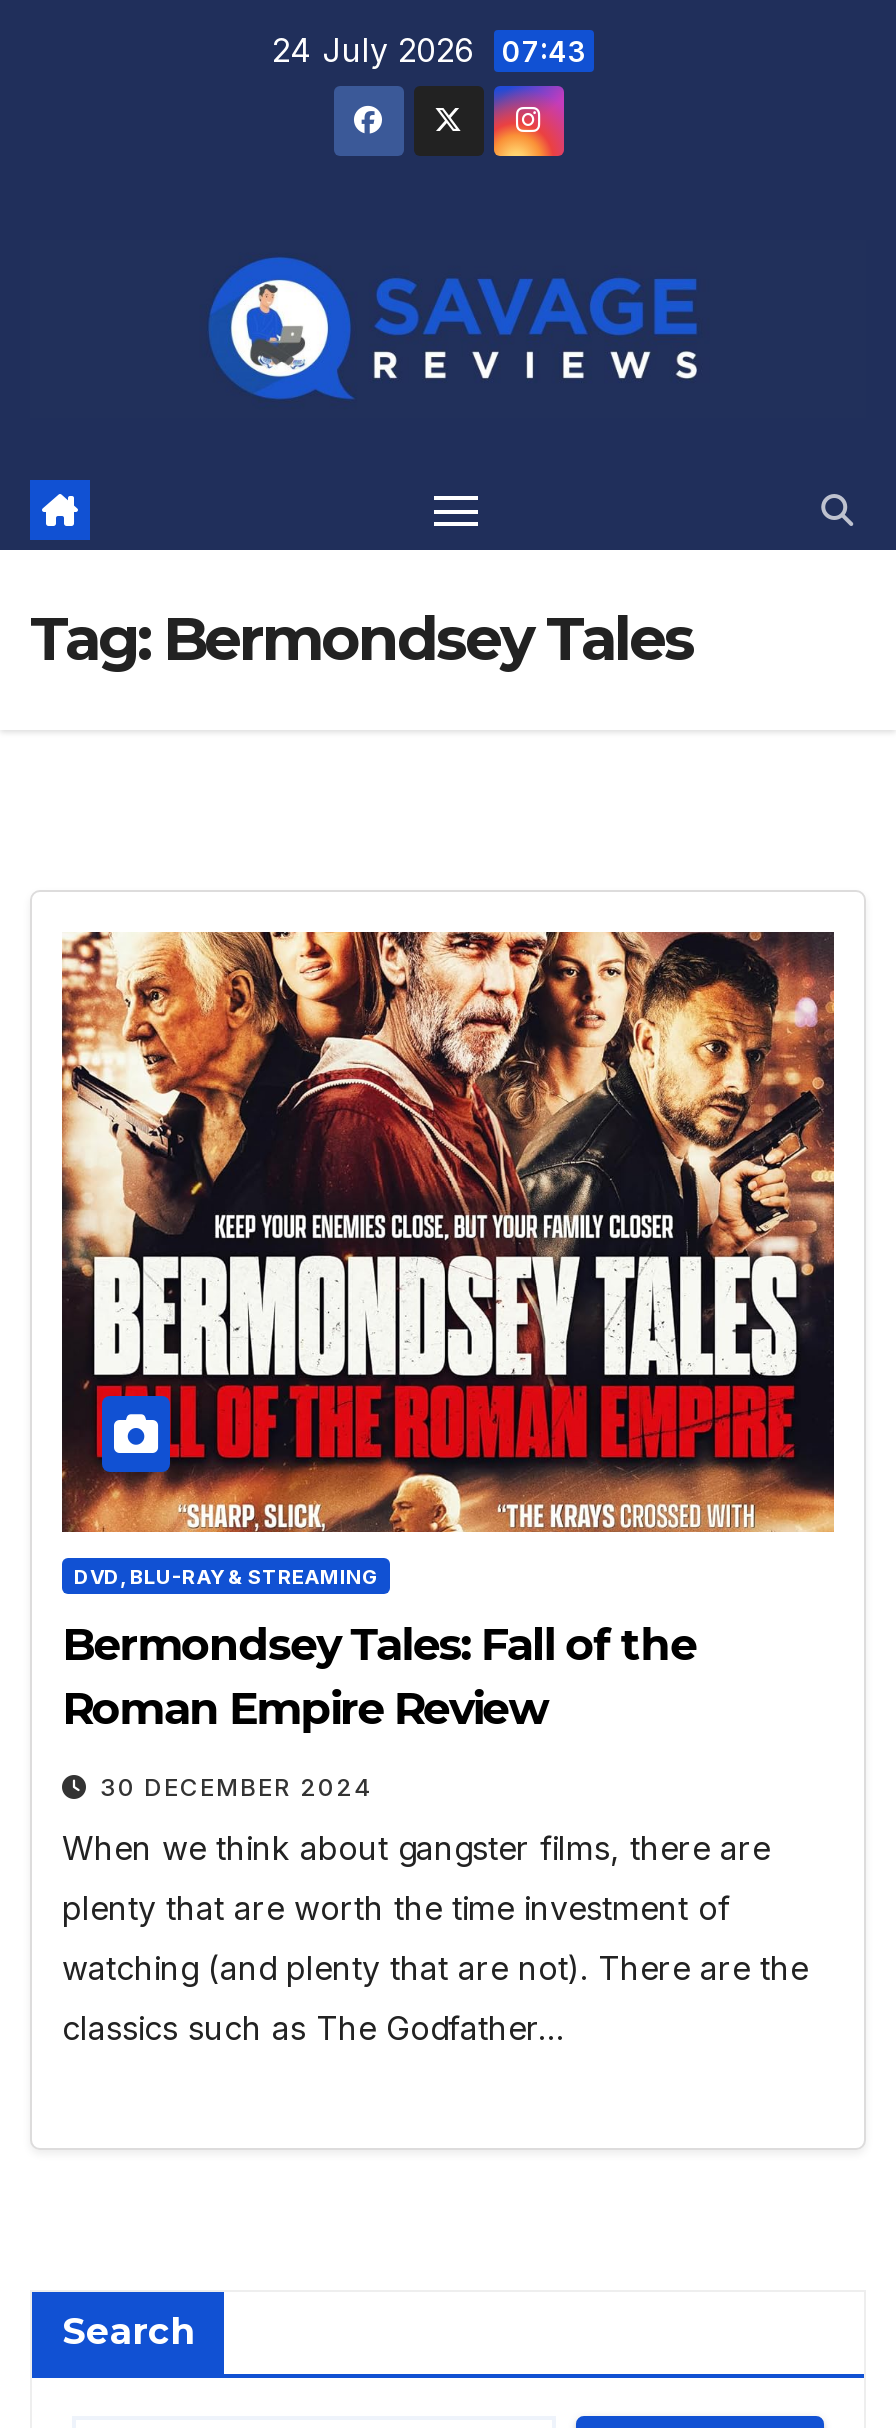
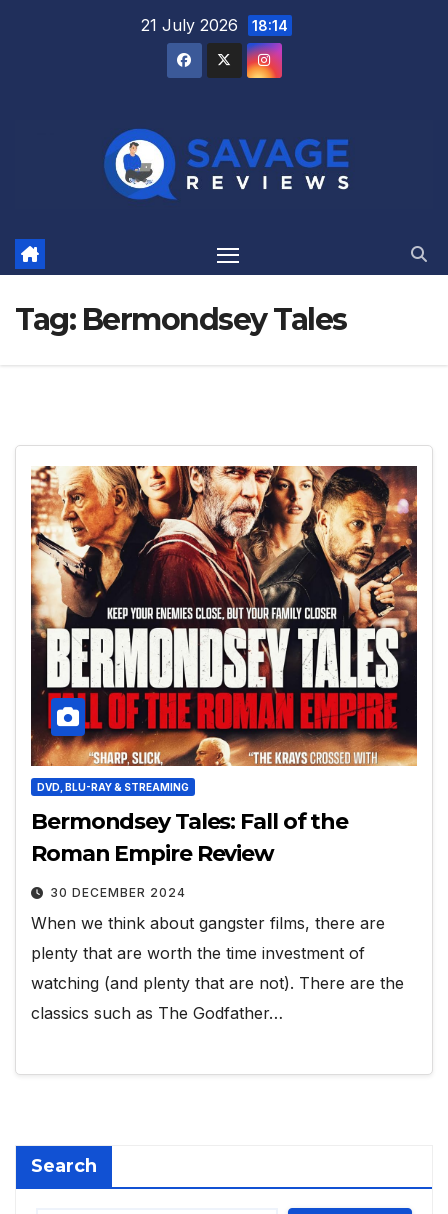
[272,30,586,70] 24 July 2026 07:43 -> [141,15,288,35] 21 July 2026 18:14

